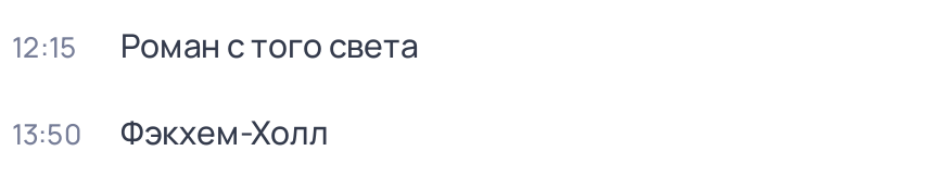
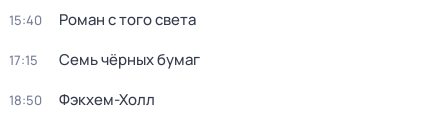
[12,23,418,68] 12:15 Роман с того света -> [9,9,196,30] 15:40 Роман с того света
[12,114,81,153] 13:50 -> [9,49,200,109] 17:15 | Семь чёрных бумаг | 18:50

